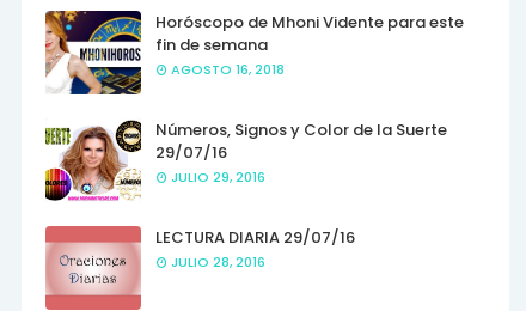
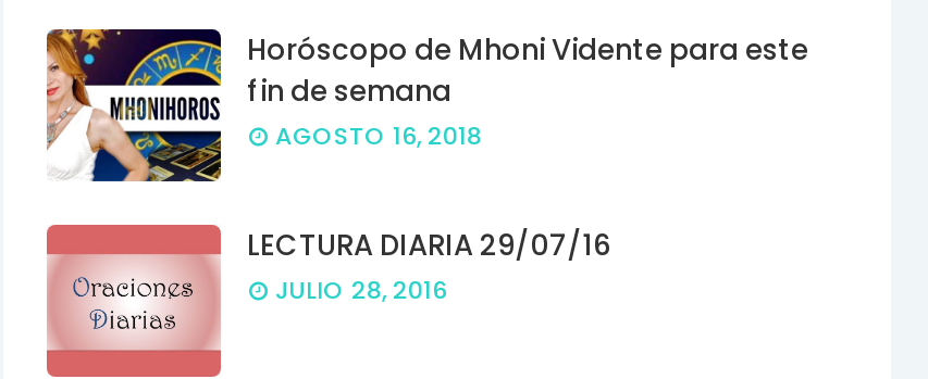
[44,118,447,202] [image] | Números, Signos y Color de la Suerte | 29/07/16 | JULIO 29, 2016 -> none

